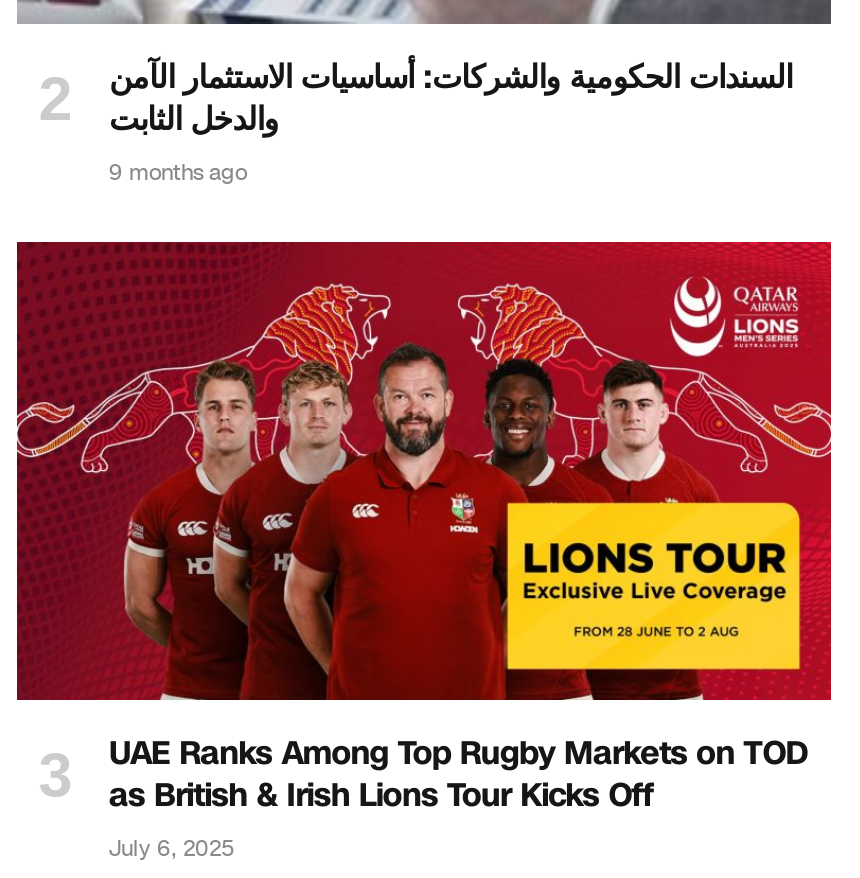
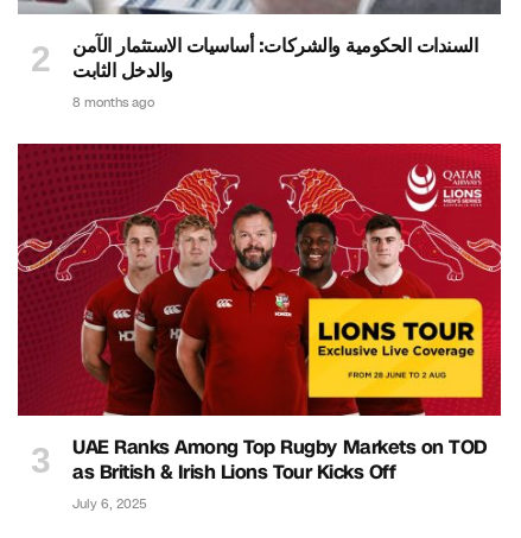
[109,159,247,189] 9 months ago -> [72,94,154,112] 8 months ago

